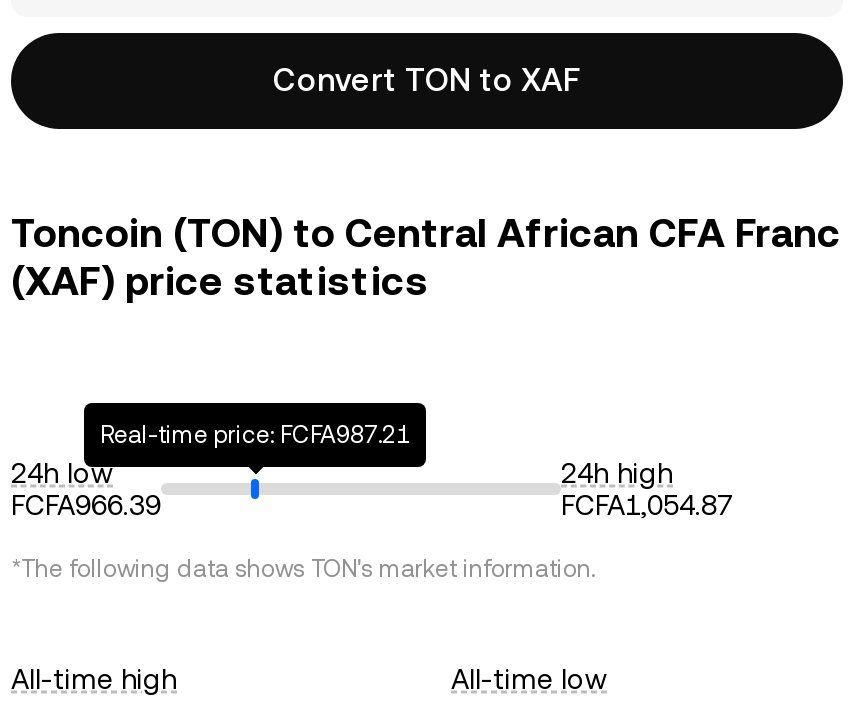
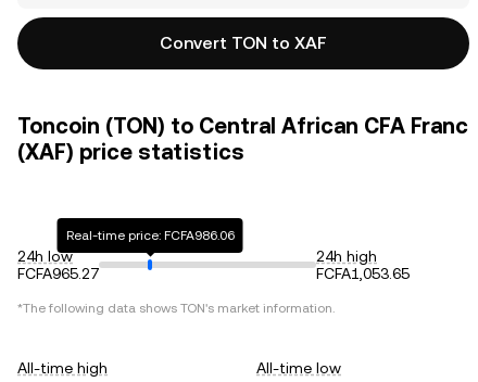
[100,421,410,449] Real-time price: FCFA987.21 -> [66,228,234,243] Real-time price: FCFA986.06
[11,489,161,521] FCFA966.39 -> [17,265,99,282] FCFA965.27
[561,489,733,521] FCFA1,054.87 -> [316,265,410,282] FCFA1,053.65

